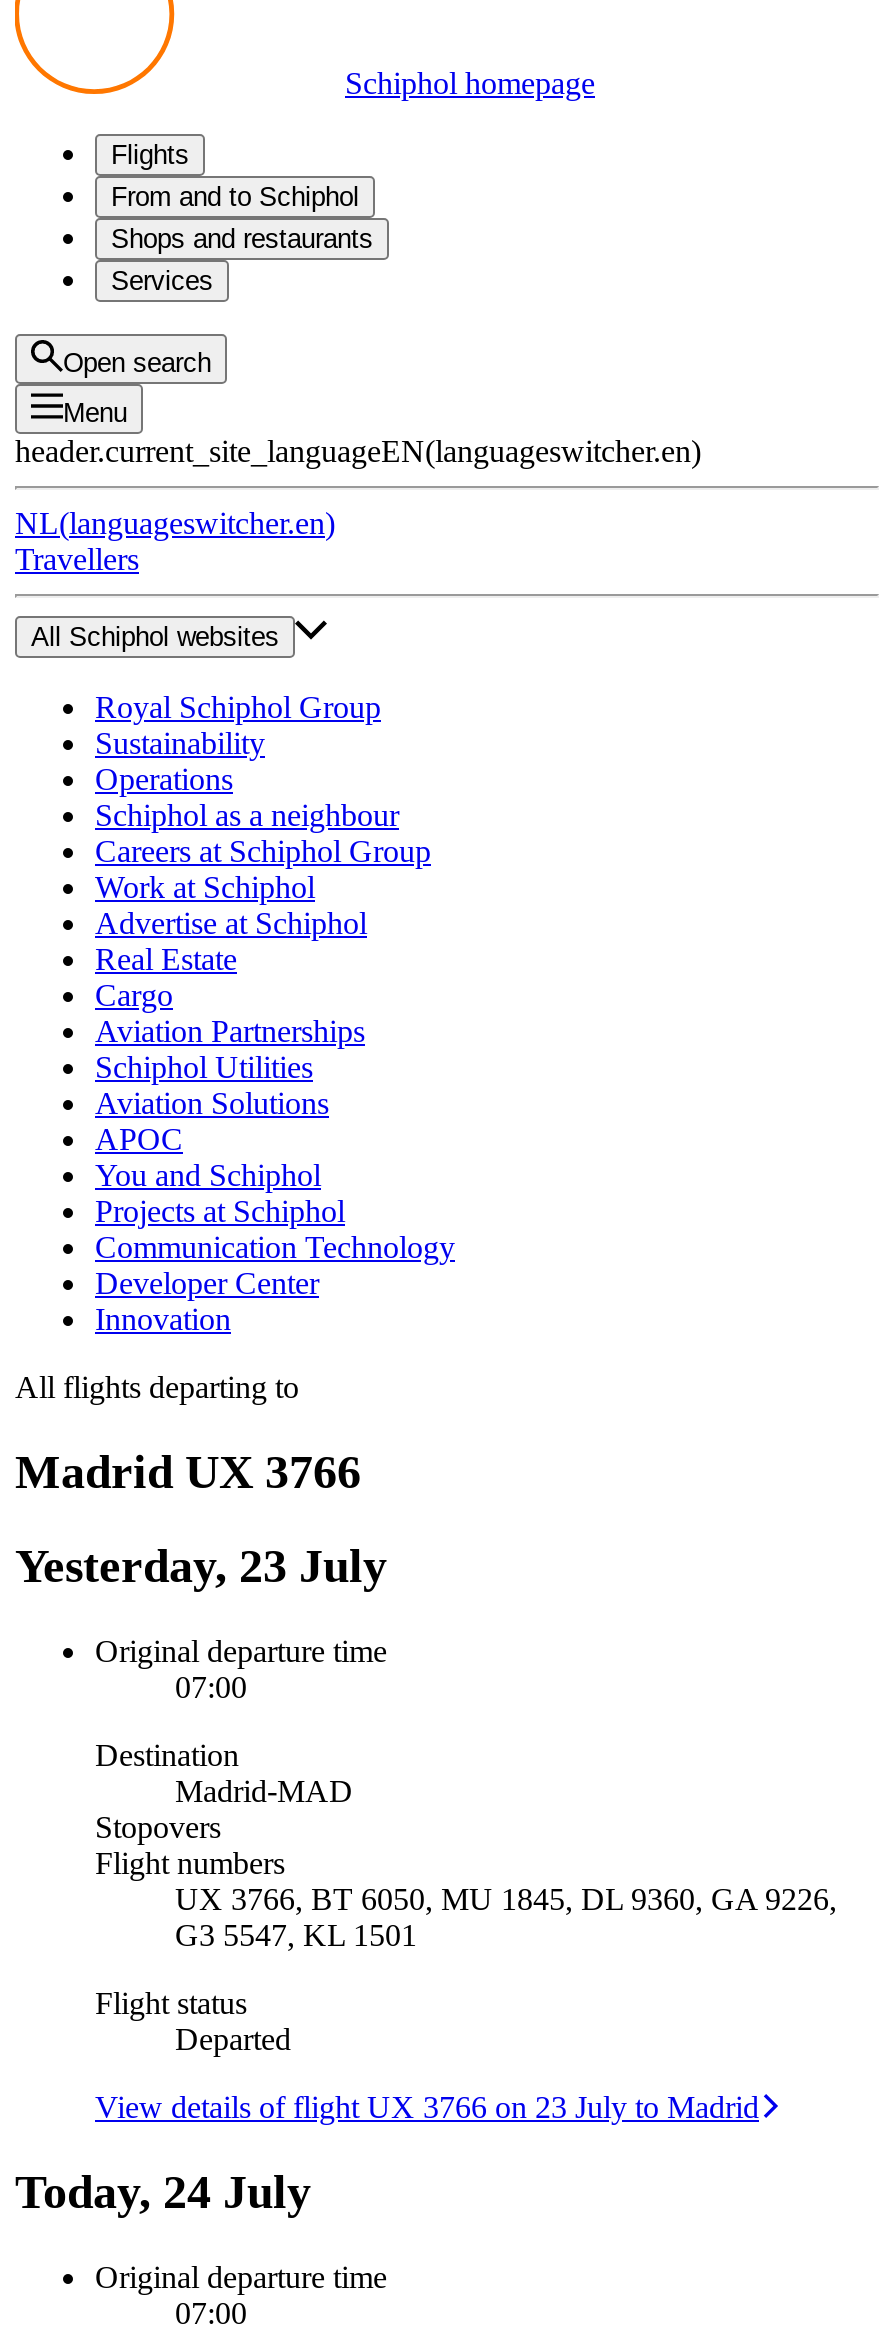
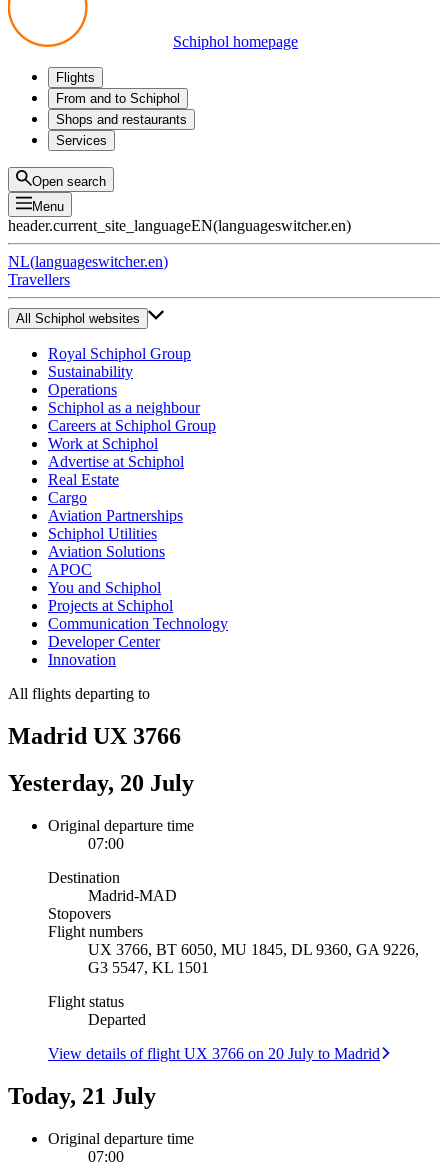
[15,1540,387,1592] Yesterday, 23 July -> [8,770,194,796] Yesterday, 20 July
[95,2089,759,2123] View details of flight UX 3766 on 23 July to Madrid -> [48,1045,380,1062] View details of flight UX 3766 on 20 July to Madrid
[15,2165,311,2217] Today, 24 July -> [8,1083,156,1109] Today, 21 July

